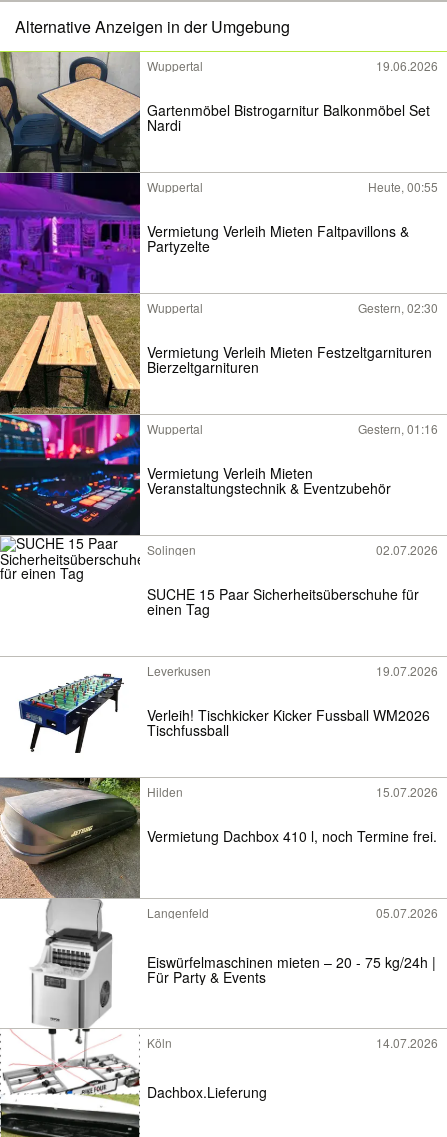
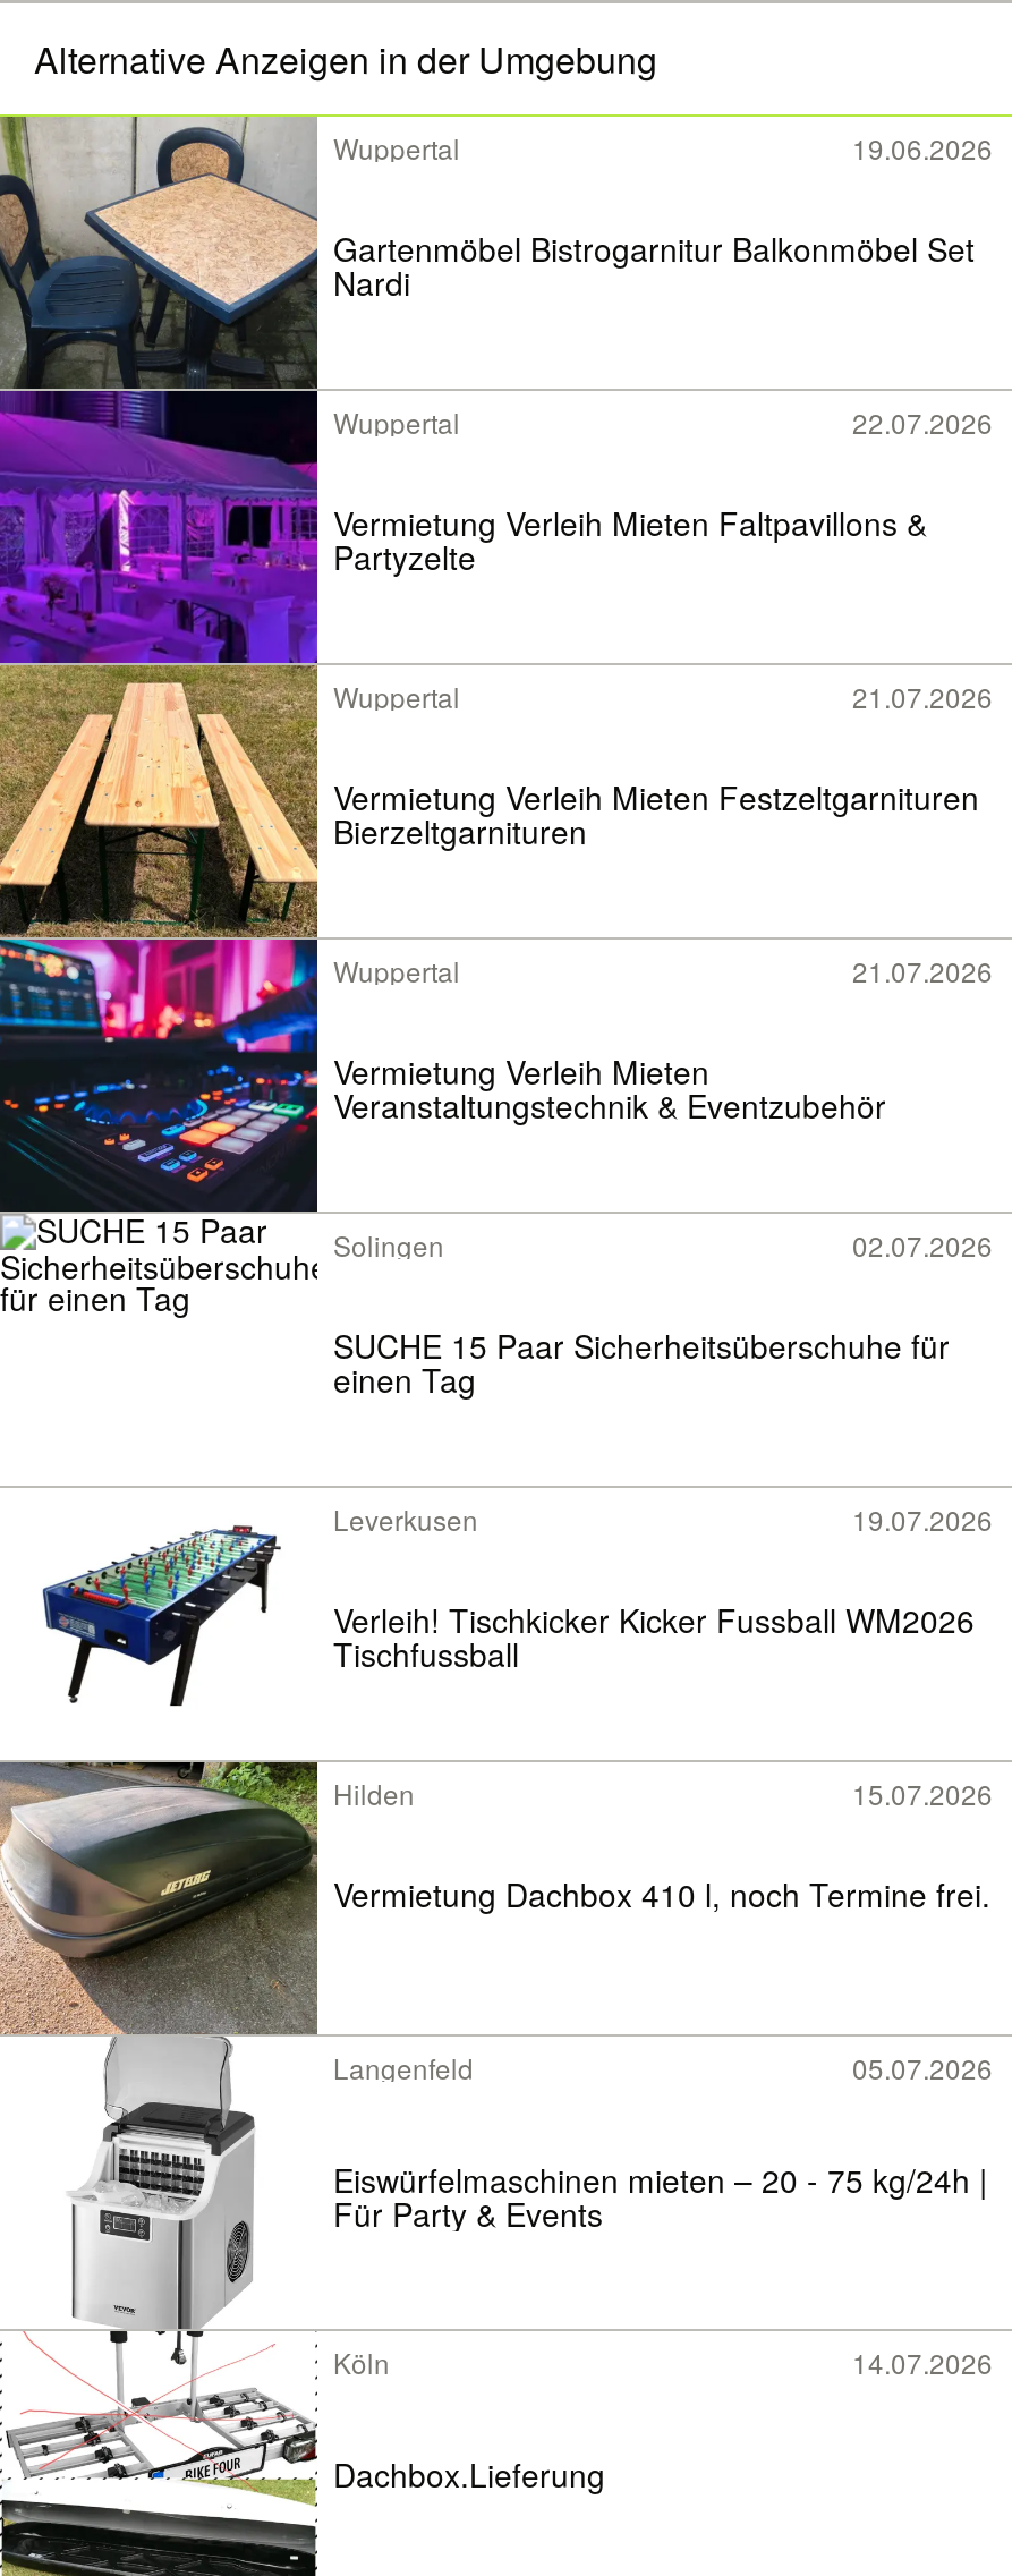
[368,178,438,195] Heute, 00:55 -> [852,402,993,441] 22.07.2026
[358,299,438,316] Gestern, 02:30 -> [852,677,993,715] 21.07.2026
[358,420,438,437] Gestern, 01:16 -> [852,951,993,989] 21.07.2026

